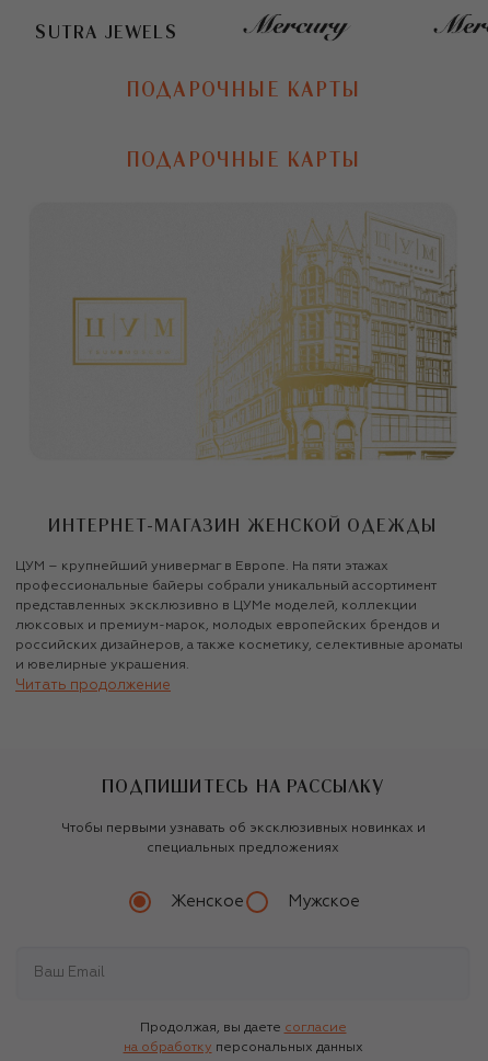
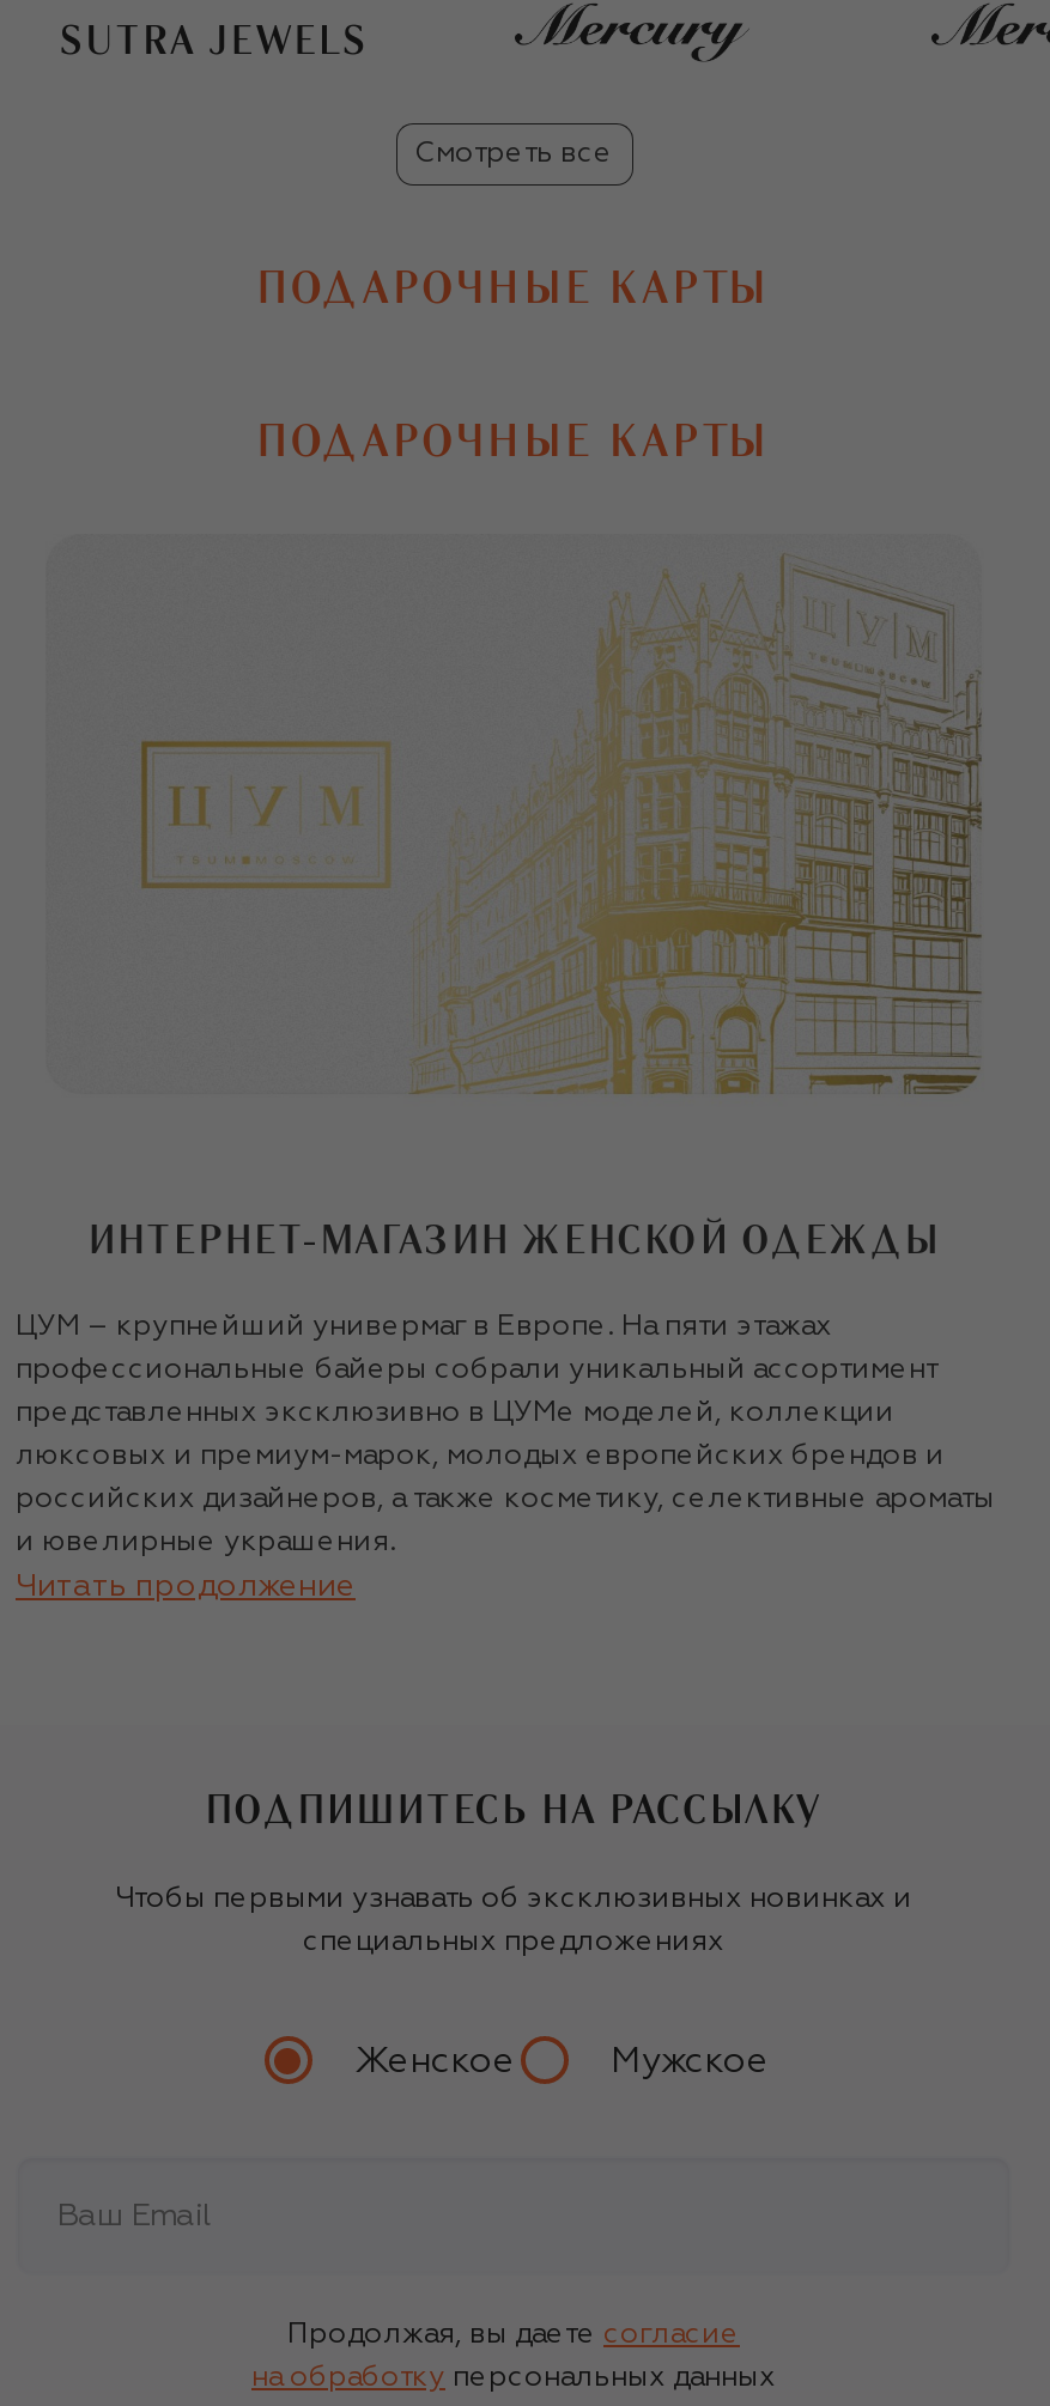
none -> [414,140,613,169] Смотреть все

